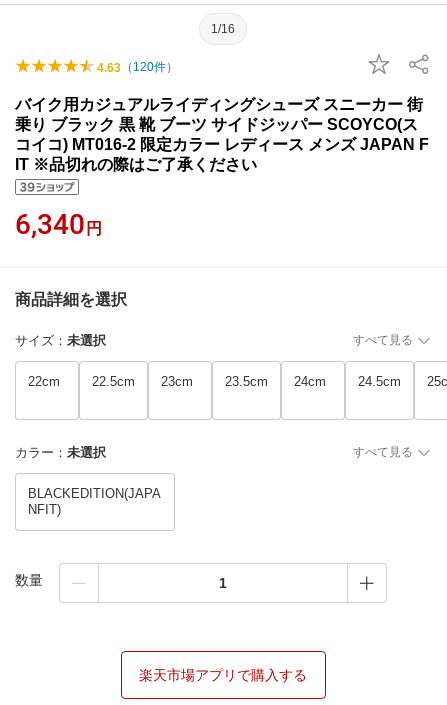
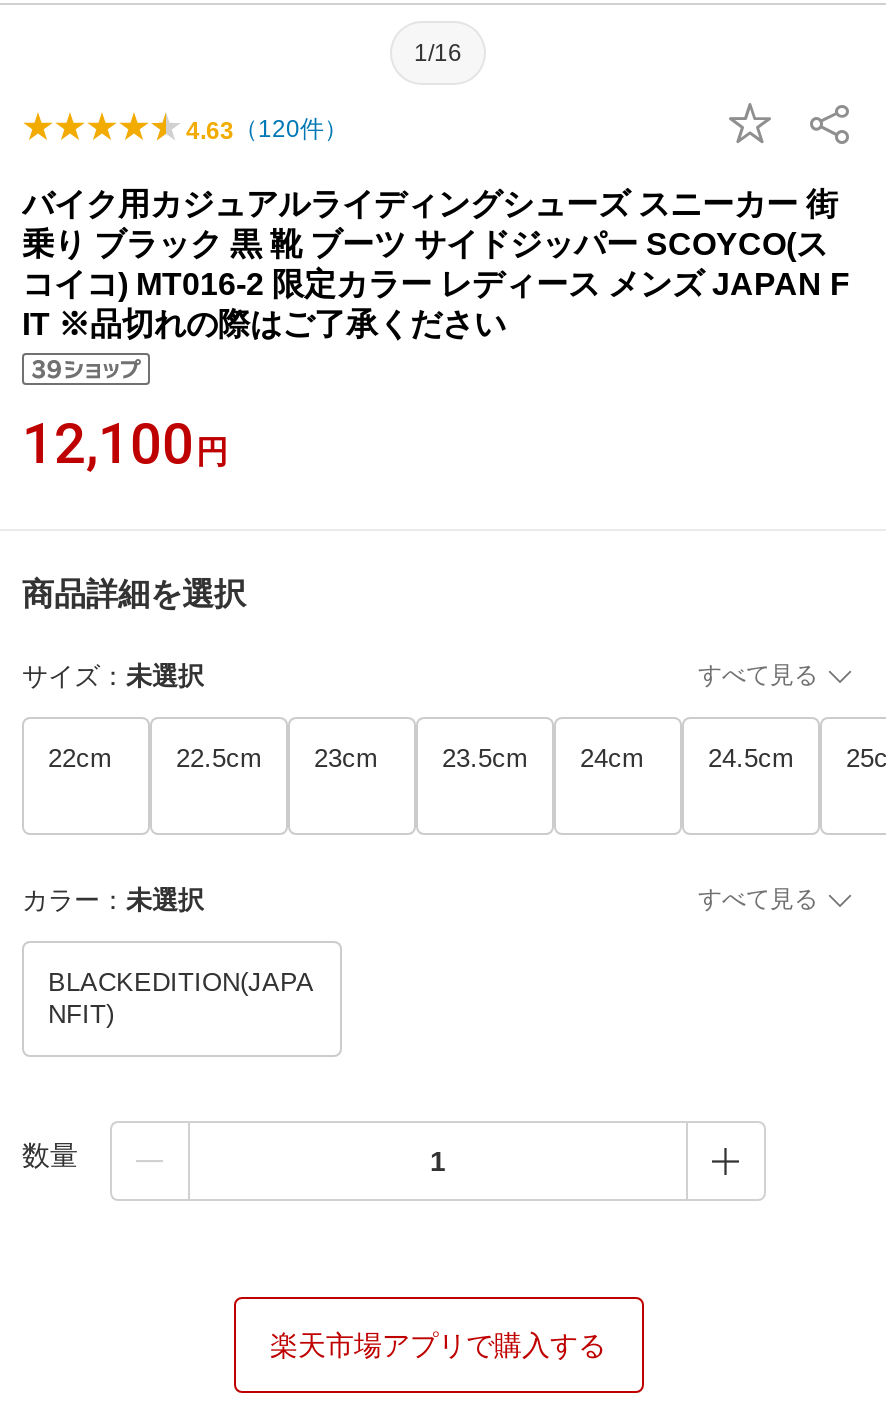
[15,208,102,241] 6,340円 -> [22,411,228,477] 12,100円

